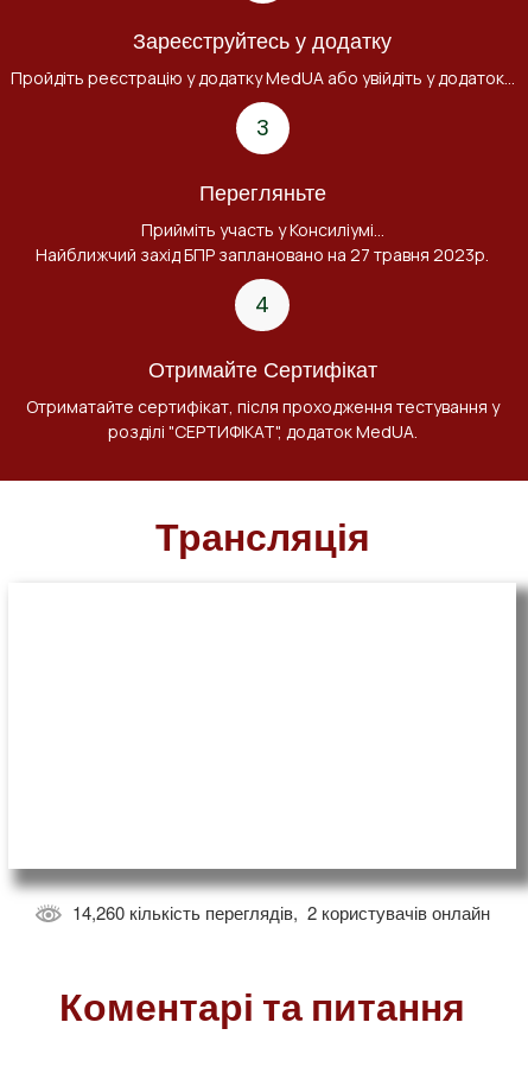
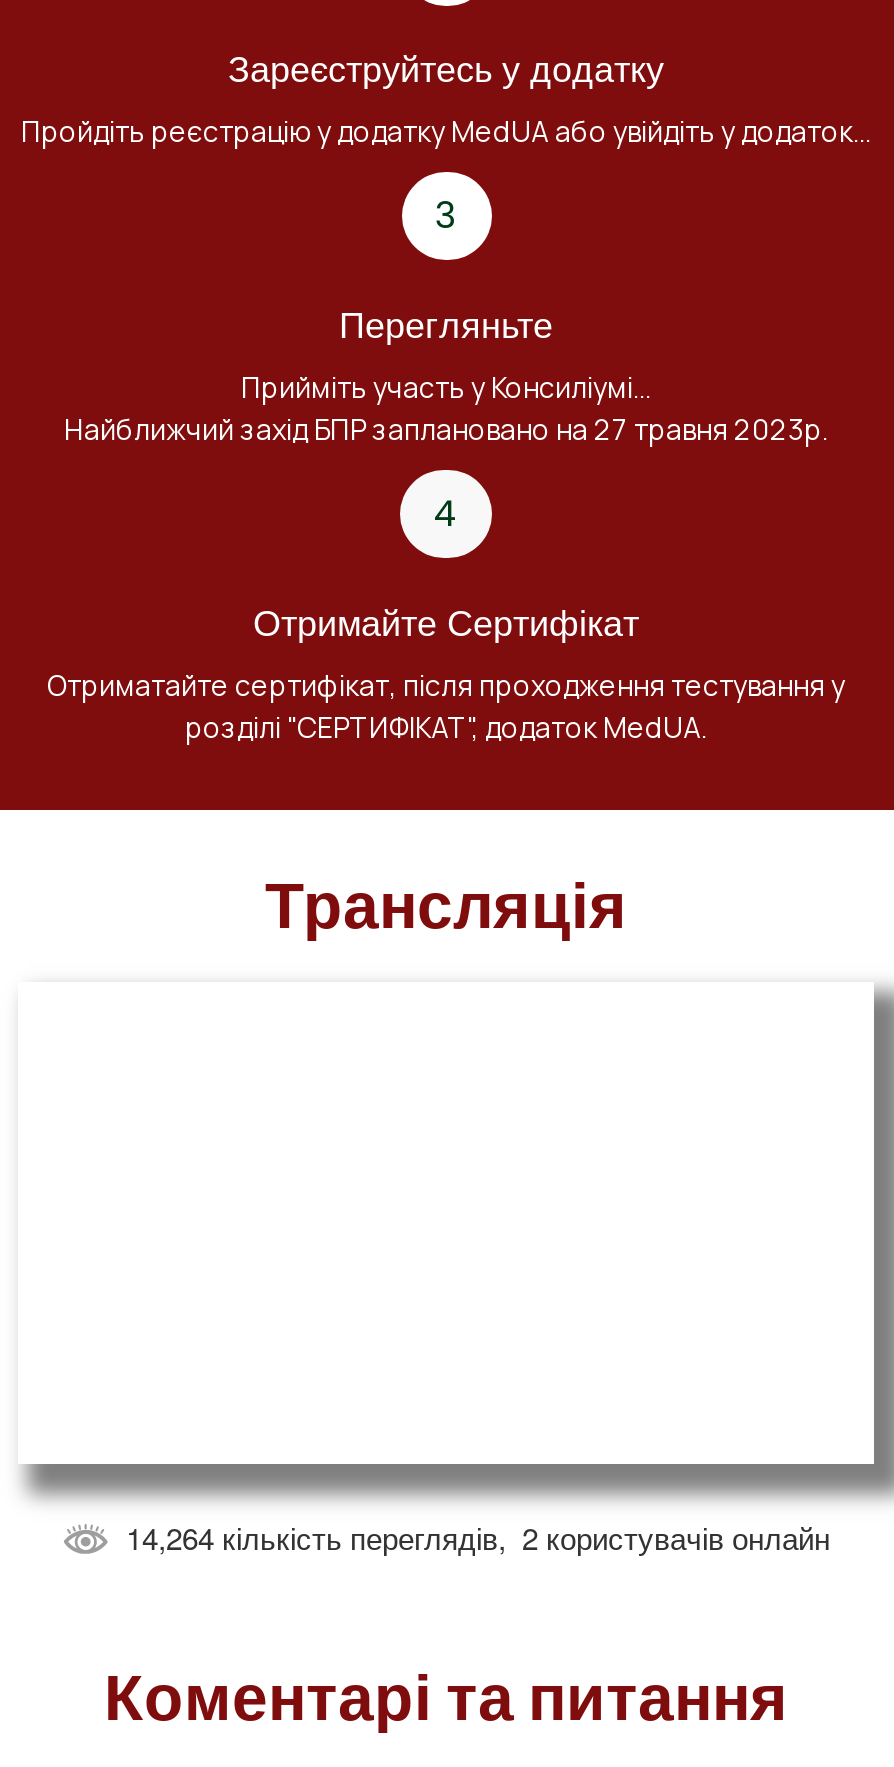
[63,900,490,925] 14,260 кількість переглядів, 2 користувачів онлайн -> [110,1516,830,1558] 14,264 кількість переглядів, 2 користувачів онлайн

